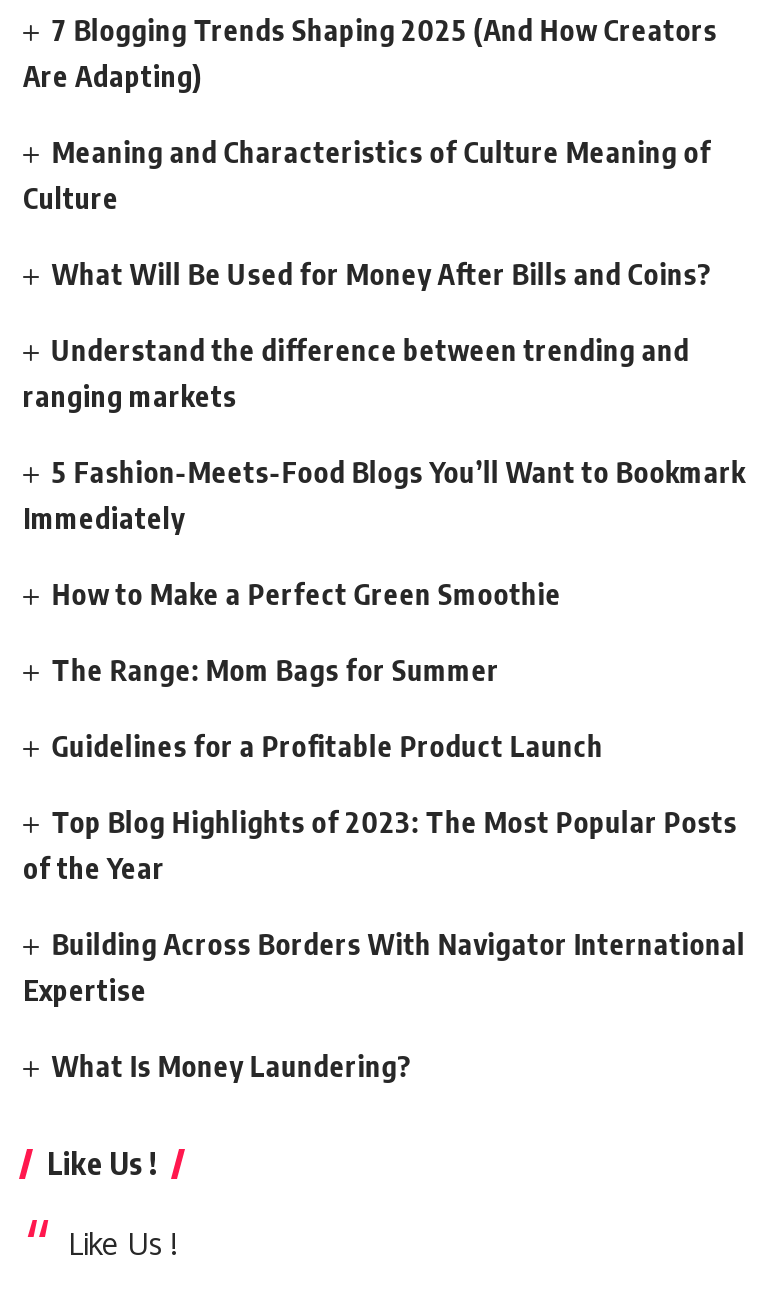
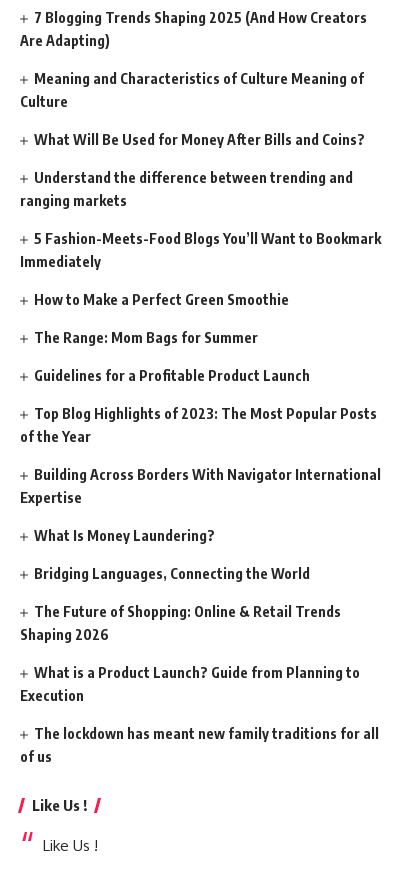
none -> [20,565,379,765] Bridging Languages, Connecting the World | The Future of Shopping: Online & Retail Trends | Shaping 2026 | What is a Product Launch? Guide from Planning to | Execution | The lockdown has meant new family traditions for all | of us

